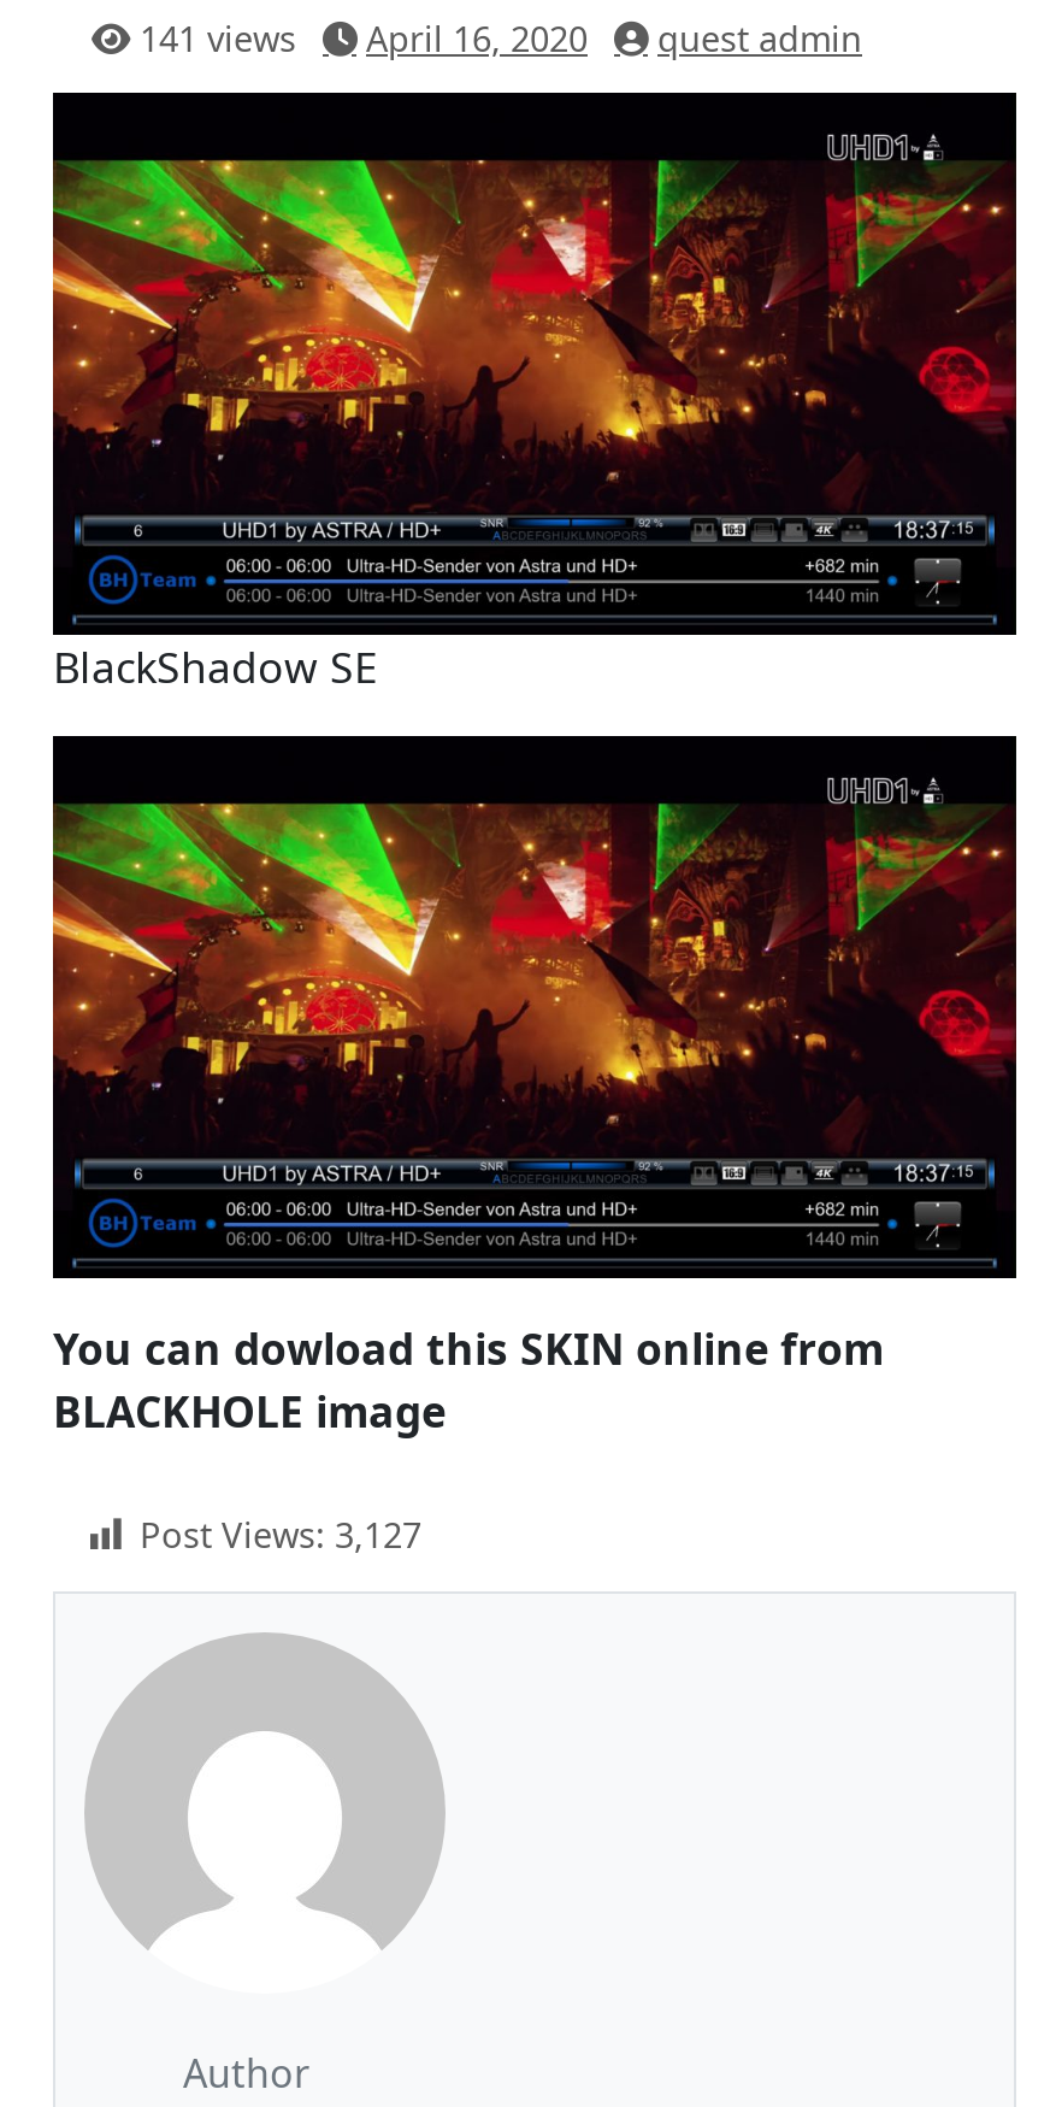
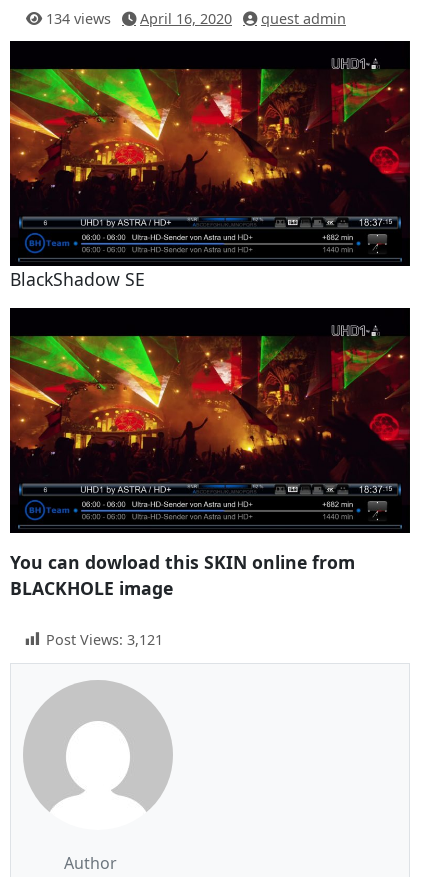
[140,16,862,61] 141 views April 16, 2020 quest admin -> [46,9,346,28] 134 views April 16, 2020 quest admin
[140,1512,421,1558] Post Views: 3,127 -> [46,630,163,649] Post Views: 3,121

